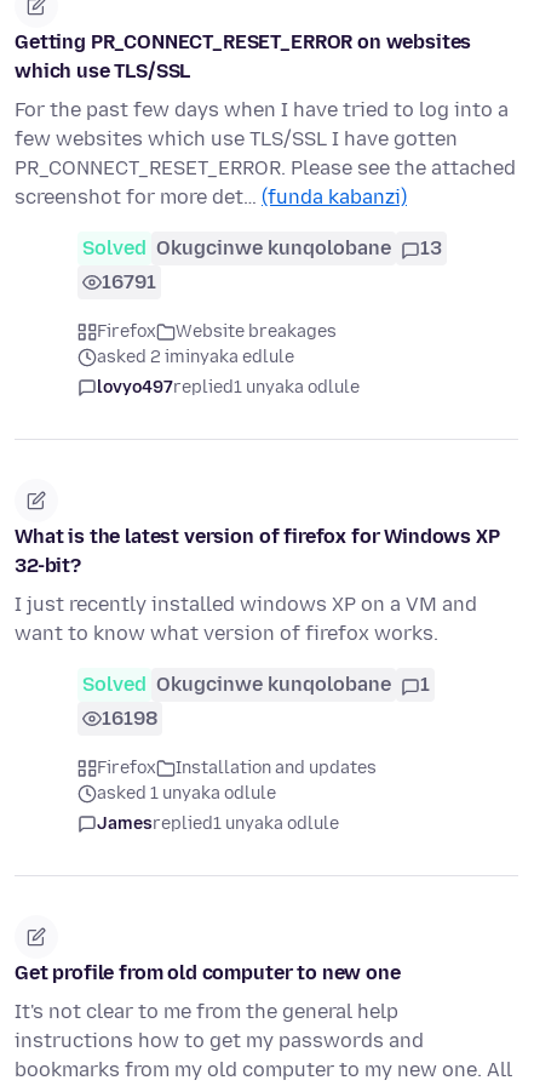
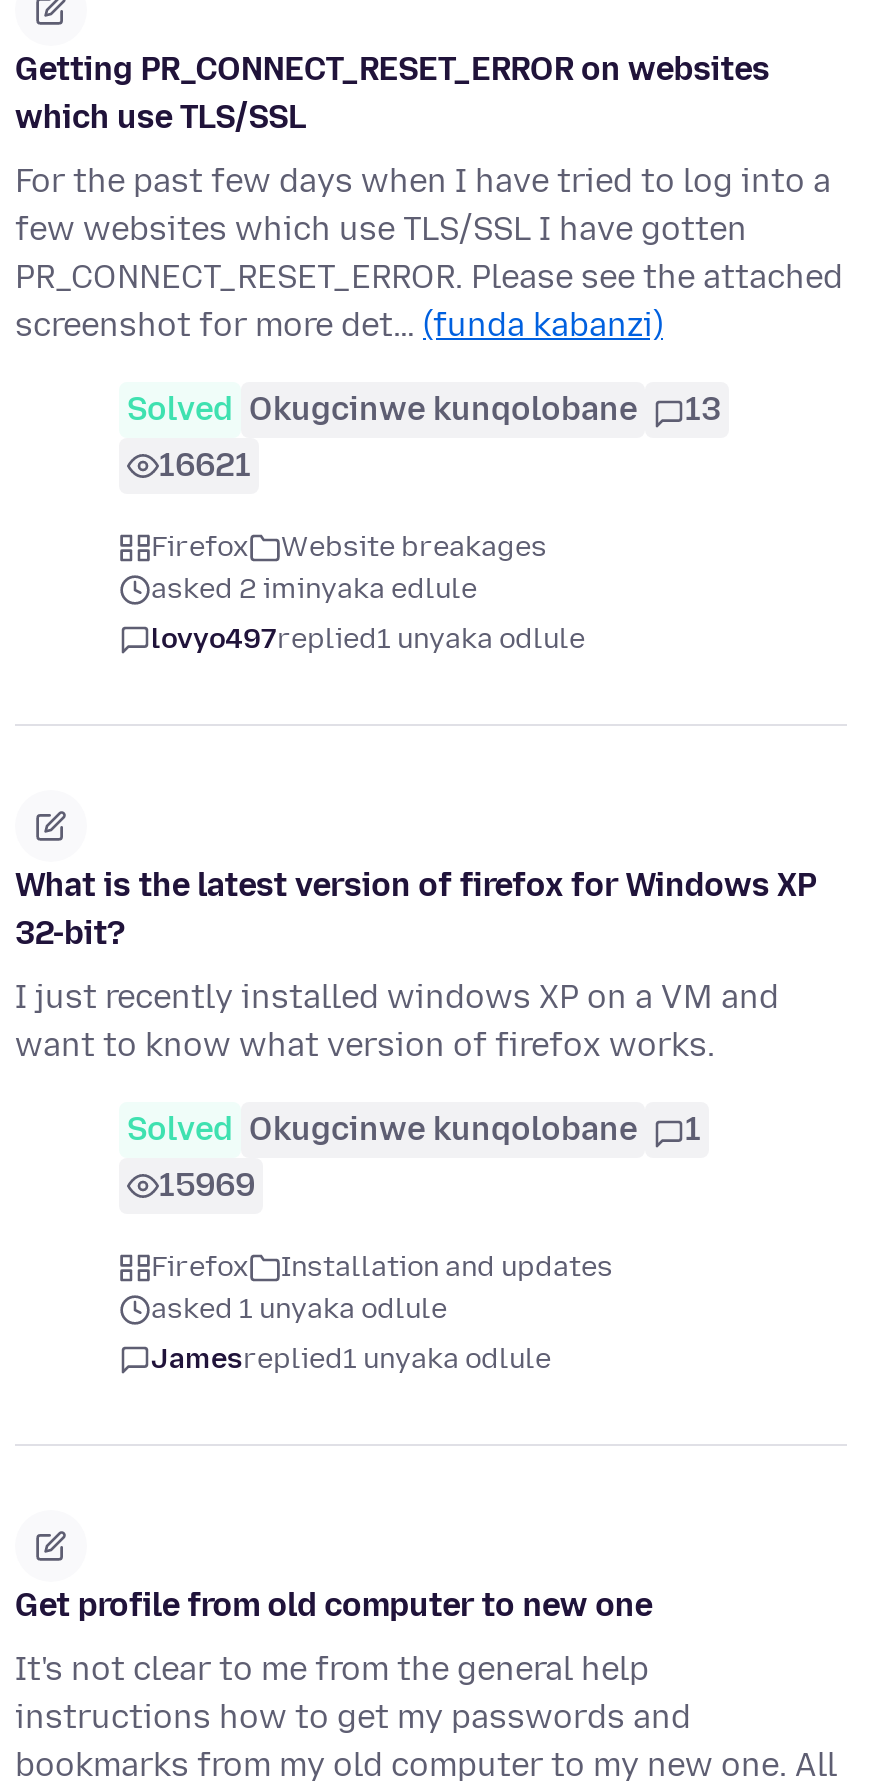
[102,271,156,294] 16791 -> [159,447,251,485] 16621
[102,707,157,730] 16198 -> [159,1167,255,1205] 15969

